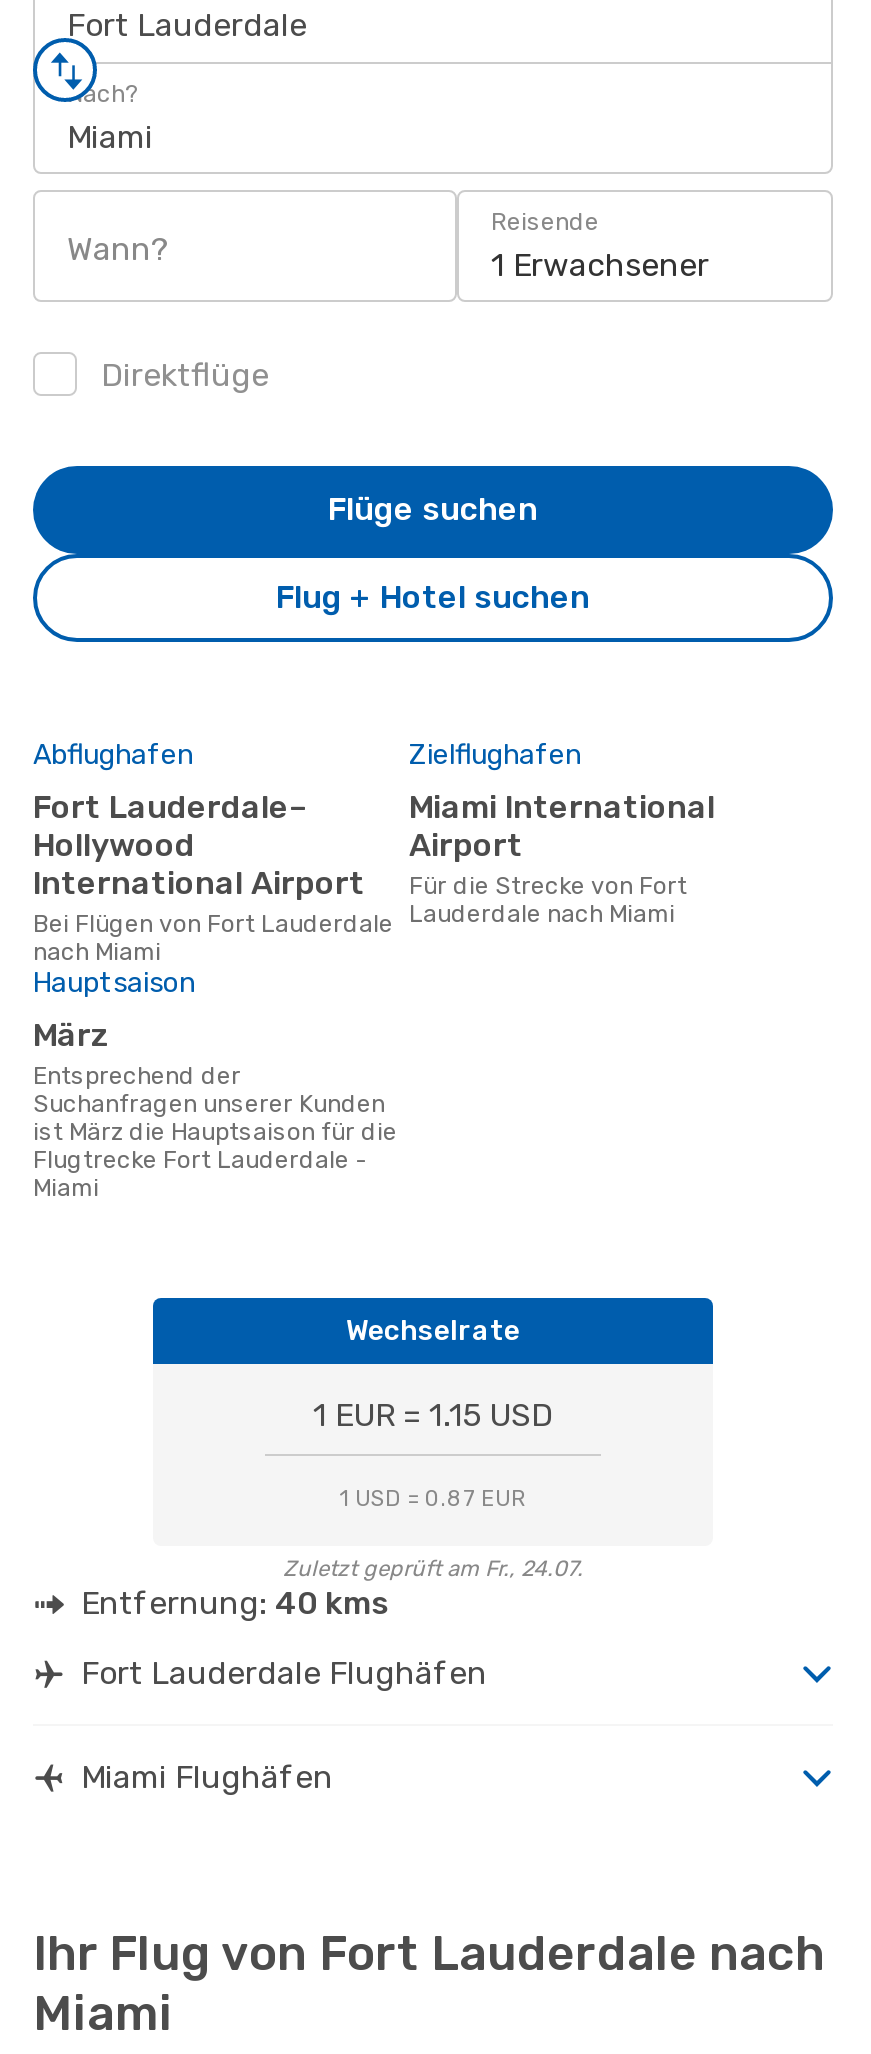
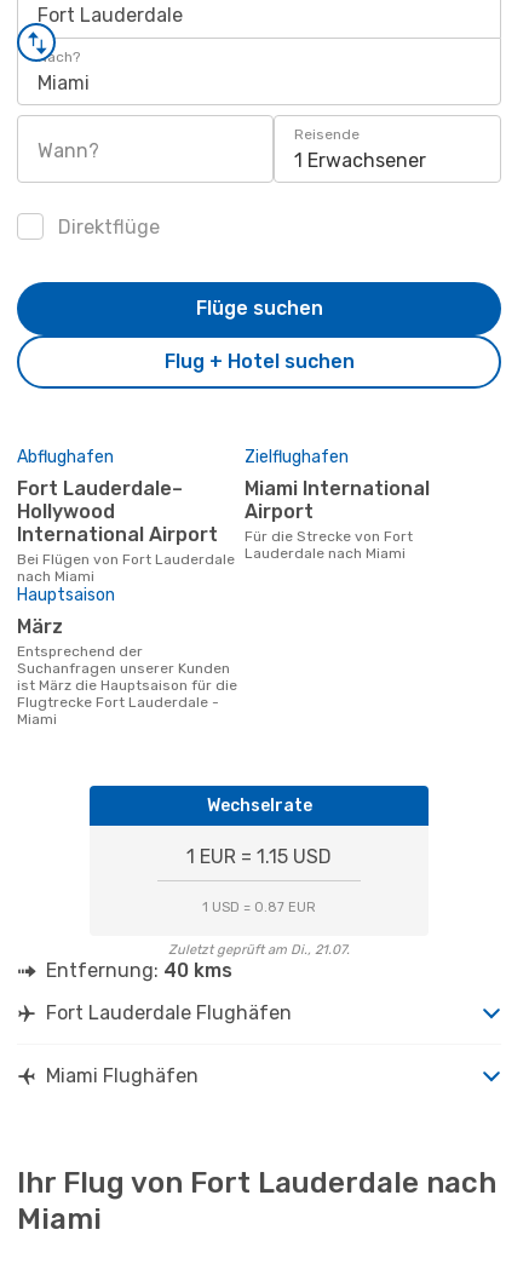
[283,1556,583,1582] Zuletzt geprüft am Fr., 24.07. -> [168,942,350,957] Zuletzt geprüft am Di., 21.07.

